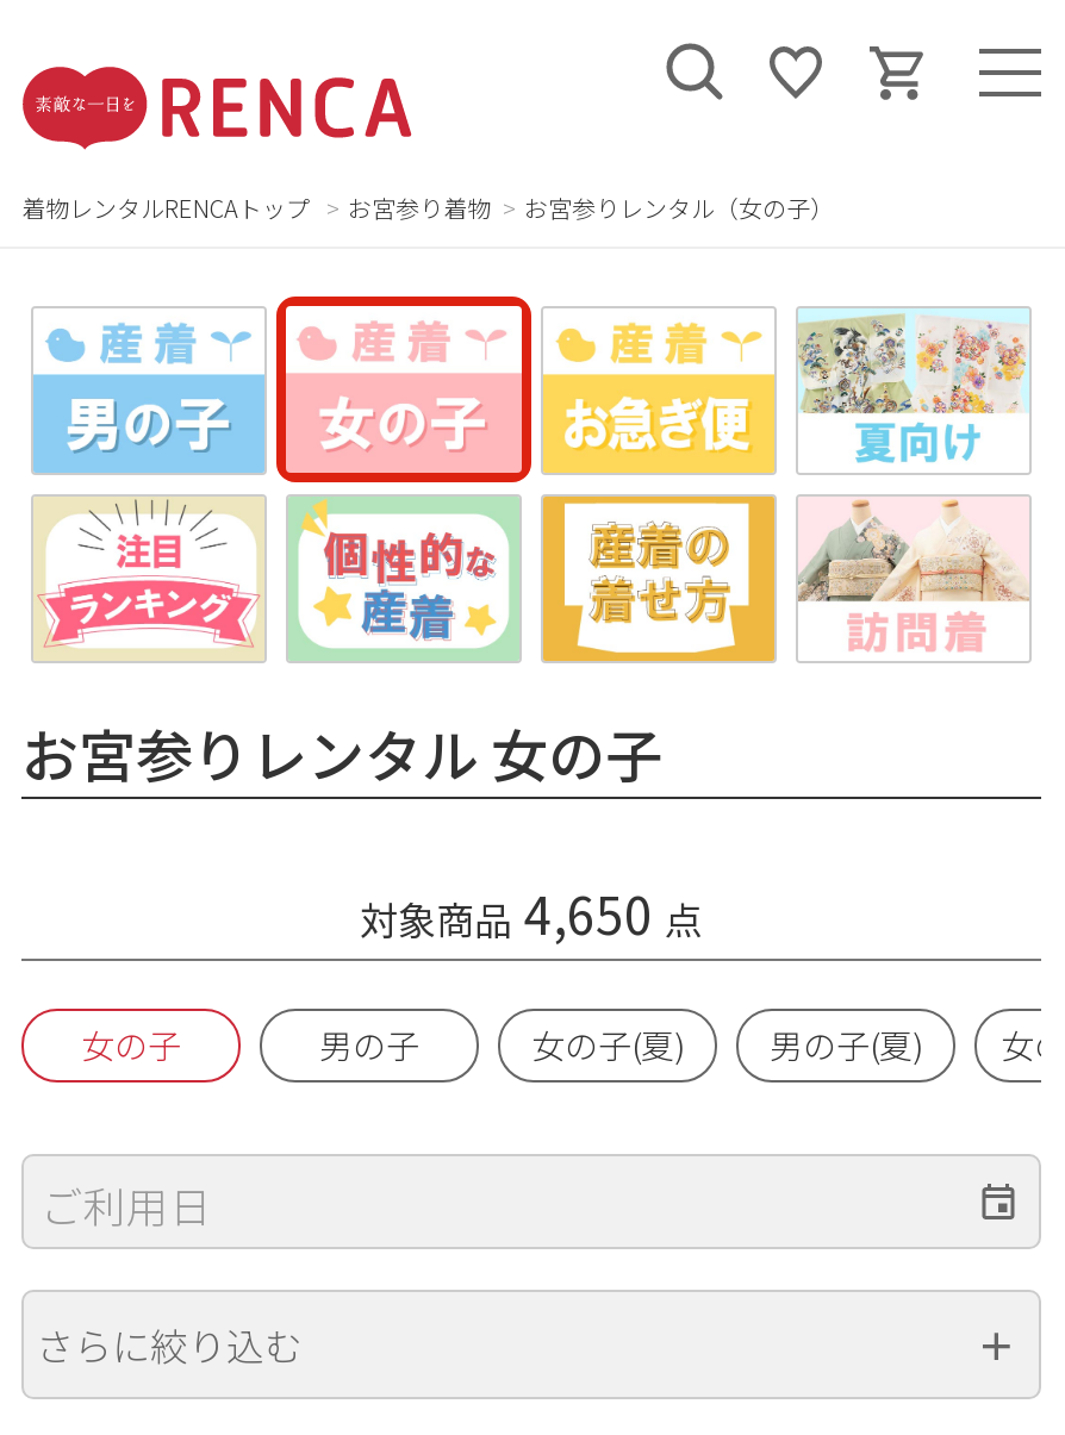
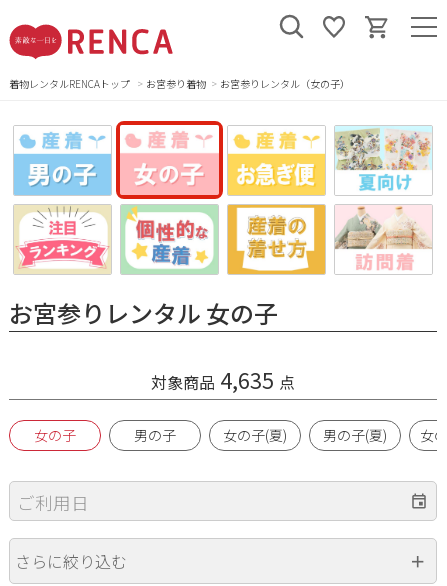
[360,877,703,948] 対象商品 4,650 点 -> [151,365,295,395] 対象商品 4,635 点

